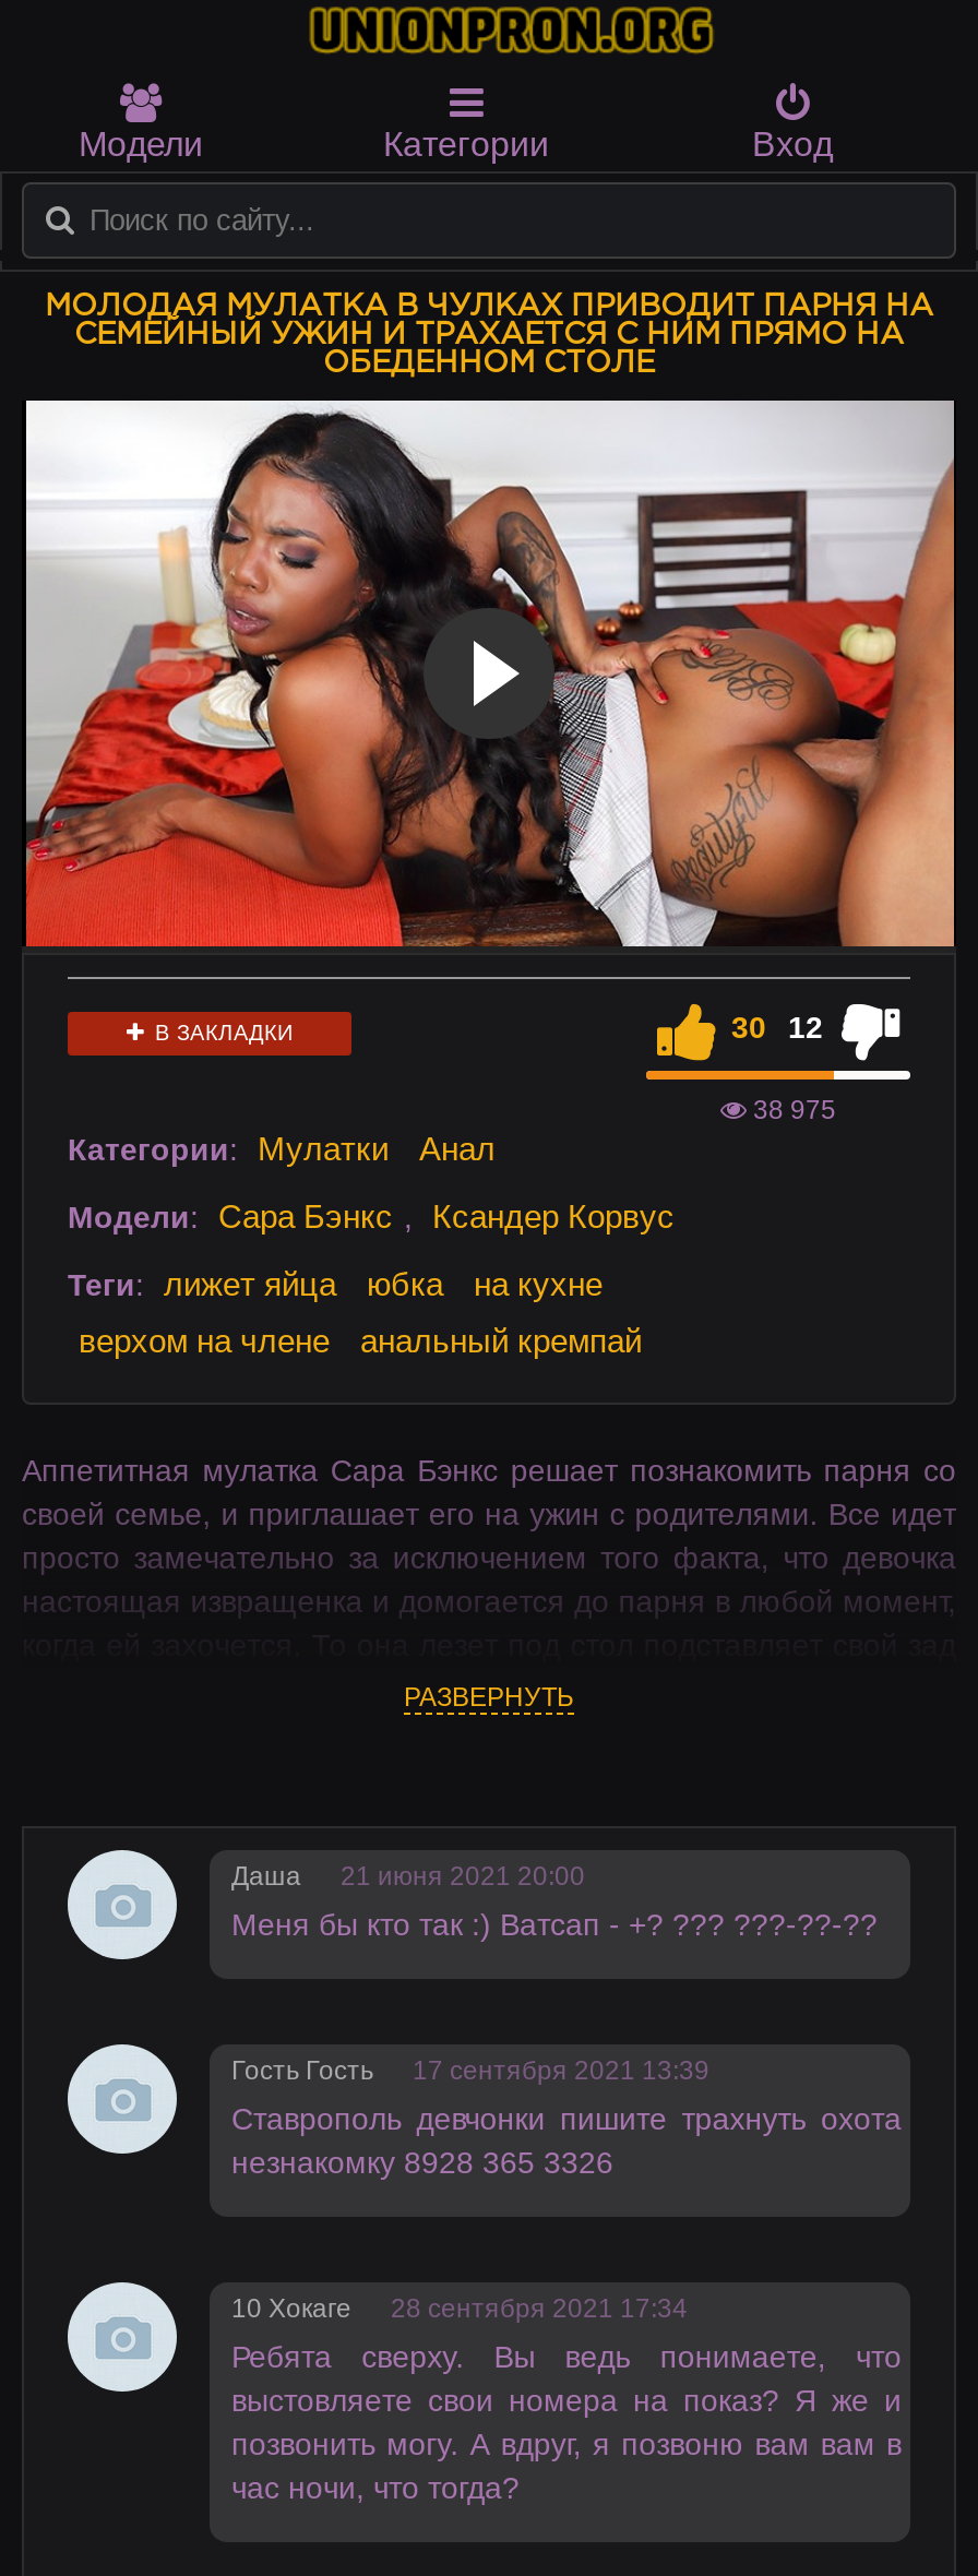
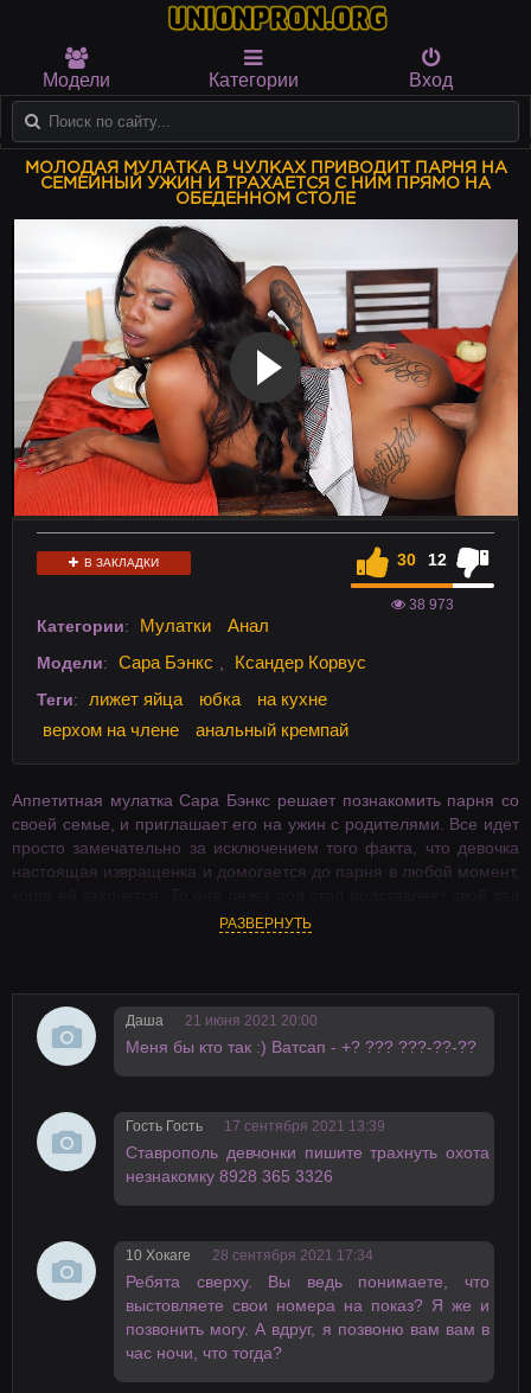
[747,1094,836,1124] 38 975 -> [405,596,454,612] 38 973

